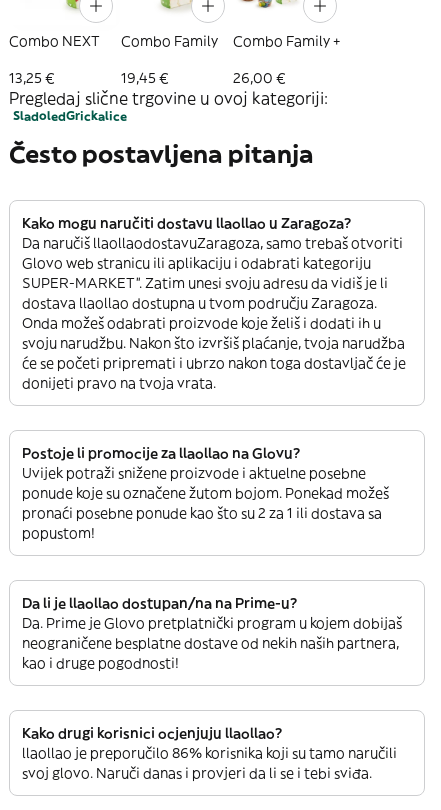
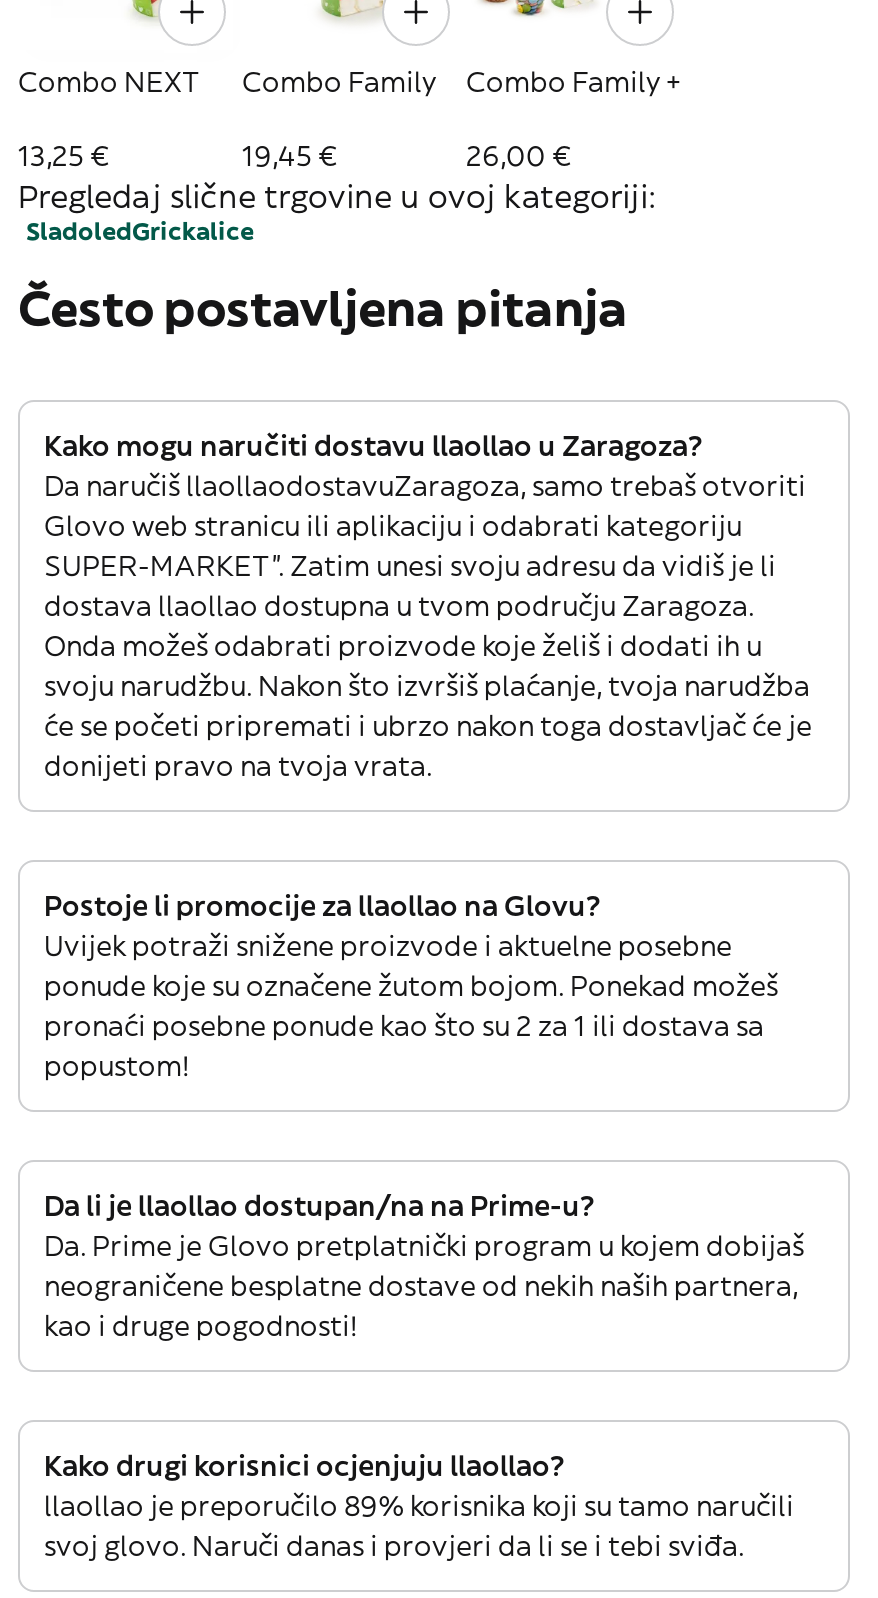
[22,744,397,762] llaollao je preporučilo 86% korisnika koji su tamo naručili -> [44,1488,794,1524] llaollao je preporučilo 89% korisnika koji su tamo naručili

